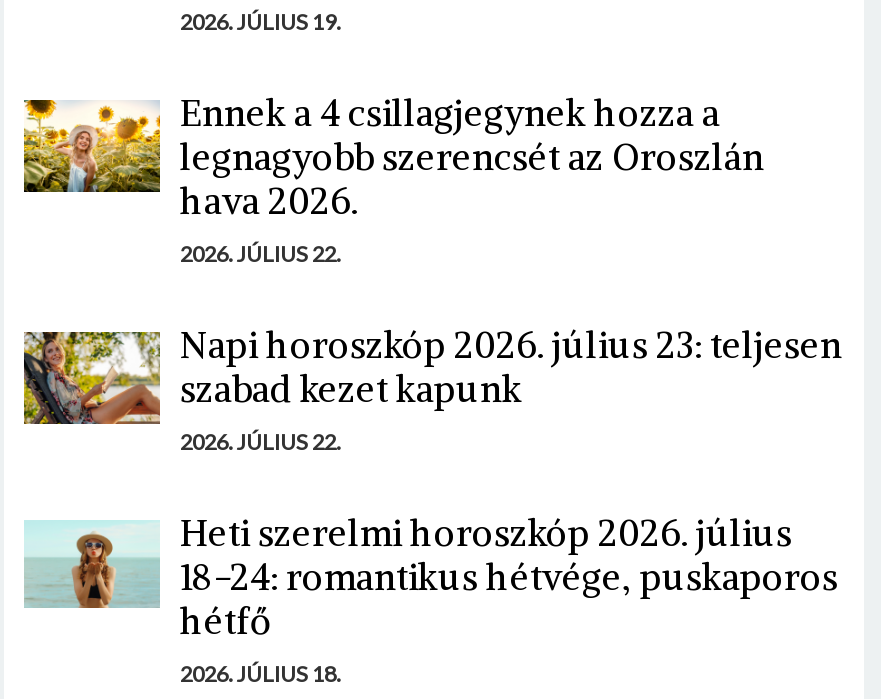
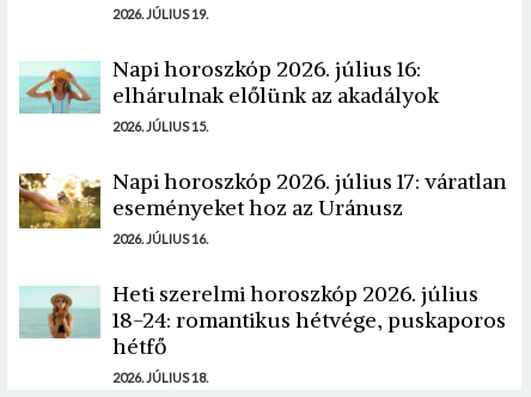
[22,90,764,266] [image] | Ennek a 4 csillagjegynek hozza a | legnagyobb szerencsét az Oroszlán | hava 2026. | 2026. JÚLIUS 22. -> [18,55,439,134] [image] | Napi horoszkóp 2026. július 16: | elhárulnak előlünk az akadályok | 2026. JÚLIUS 15.
[22,322,842,454] [image] | Napi horoszkóp 2026. július 23: teljesen | szabad kezet kapunk | 2026. JÚLIUS 22. -> [18,168,506,247] [image] | Napi horoszkóp 2026. július 17: váratlan | eseményeket hoz az Uránusz | 2026. JÚLIUS 16.

